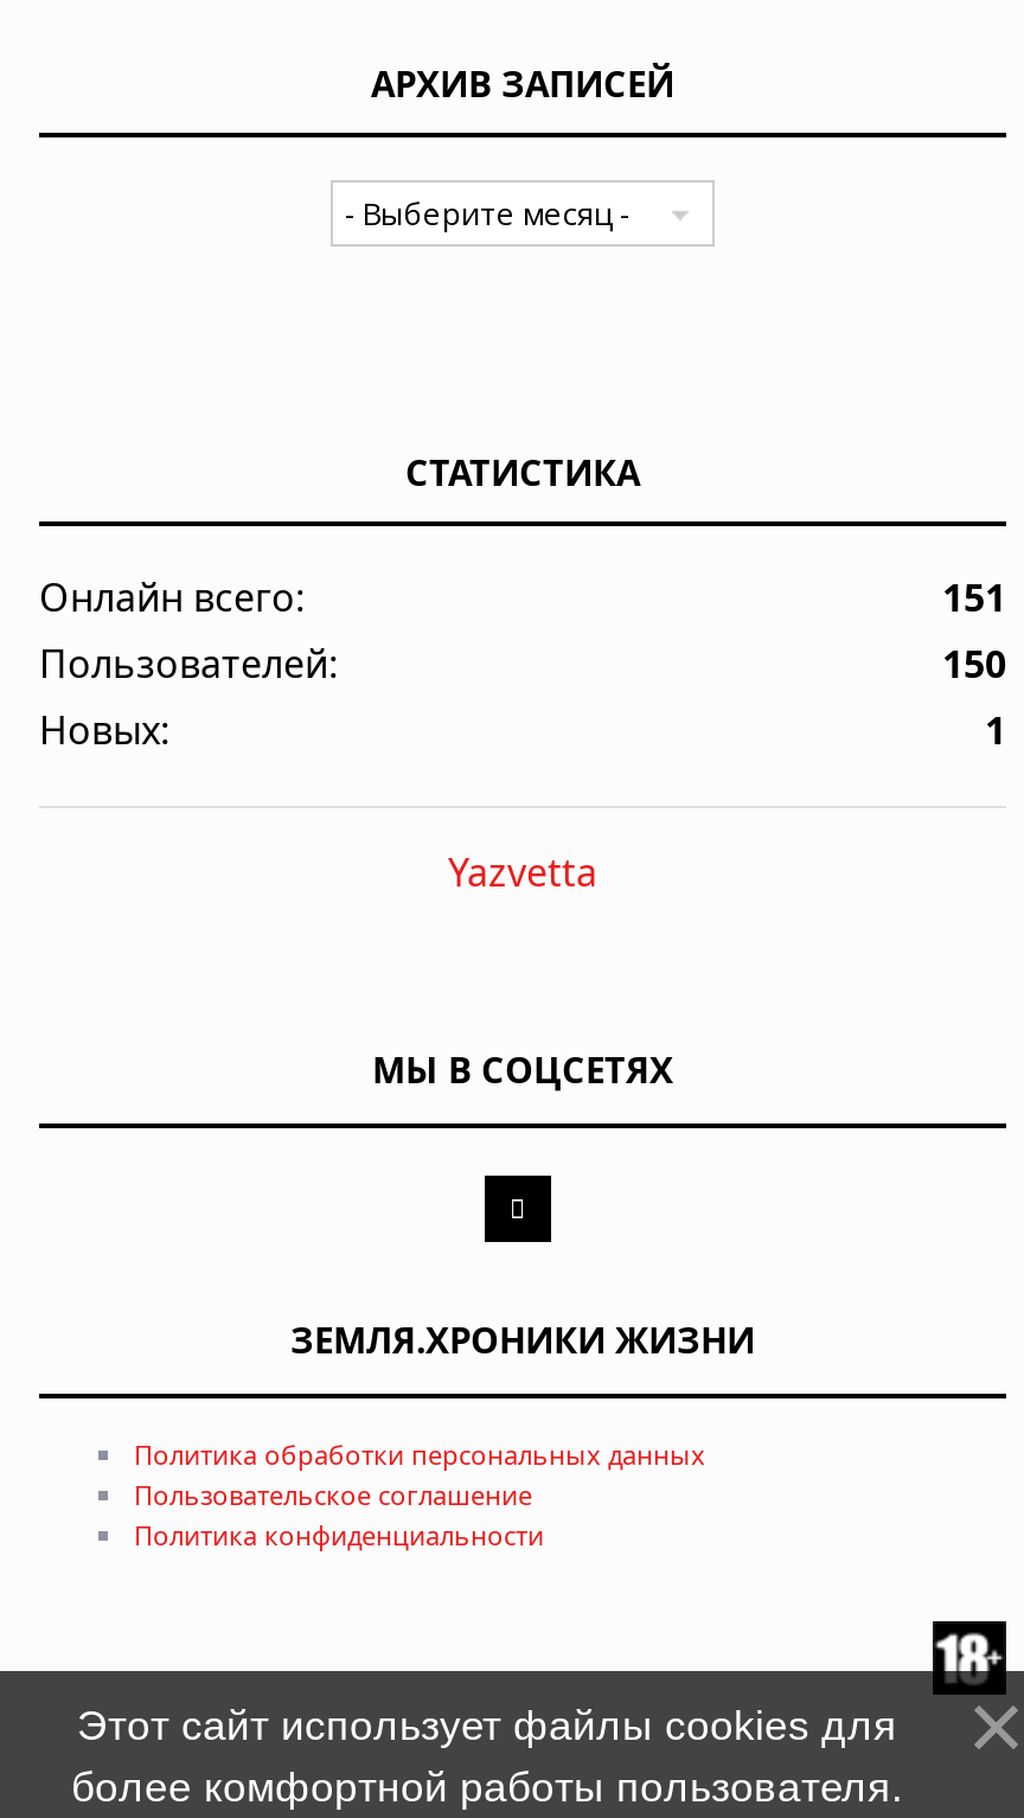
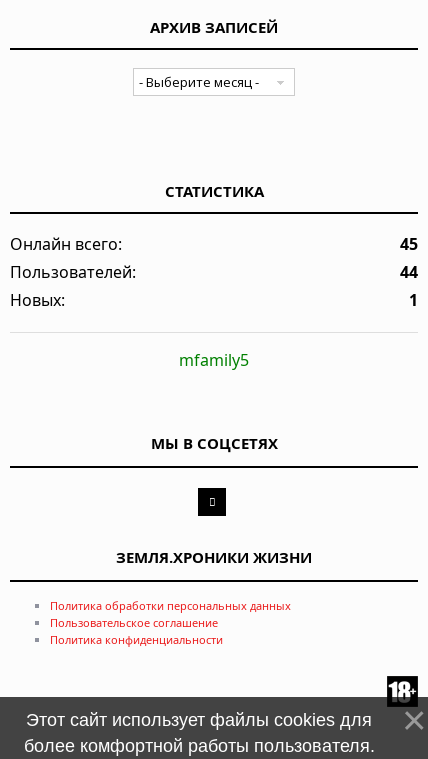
[942,571,1006,624] 151 -> [400,233,418,255] 45
[942,638,1006,690] 150 -> [400,261,418,283] 44
[448,846,597,899] Yazvetta -> [179,349,249,371] mfamily5

